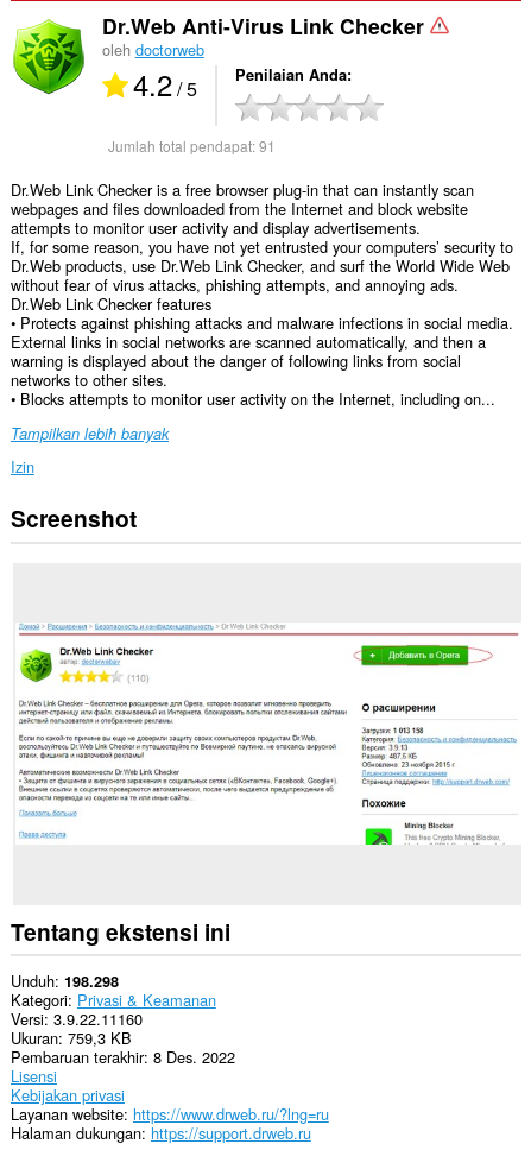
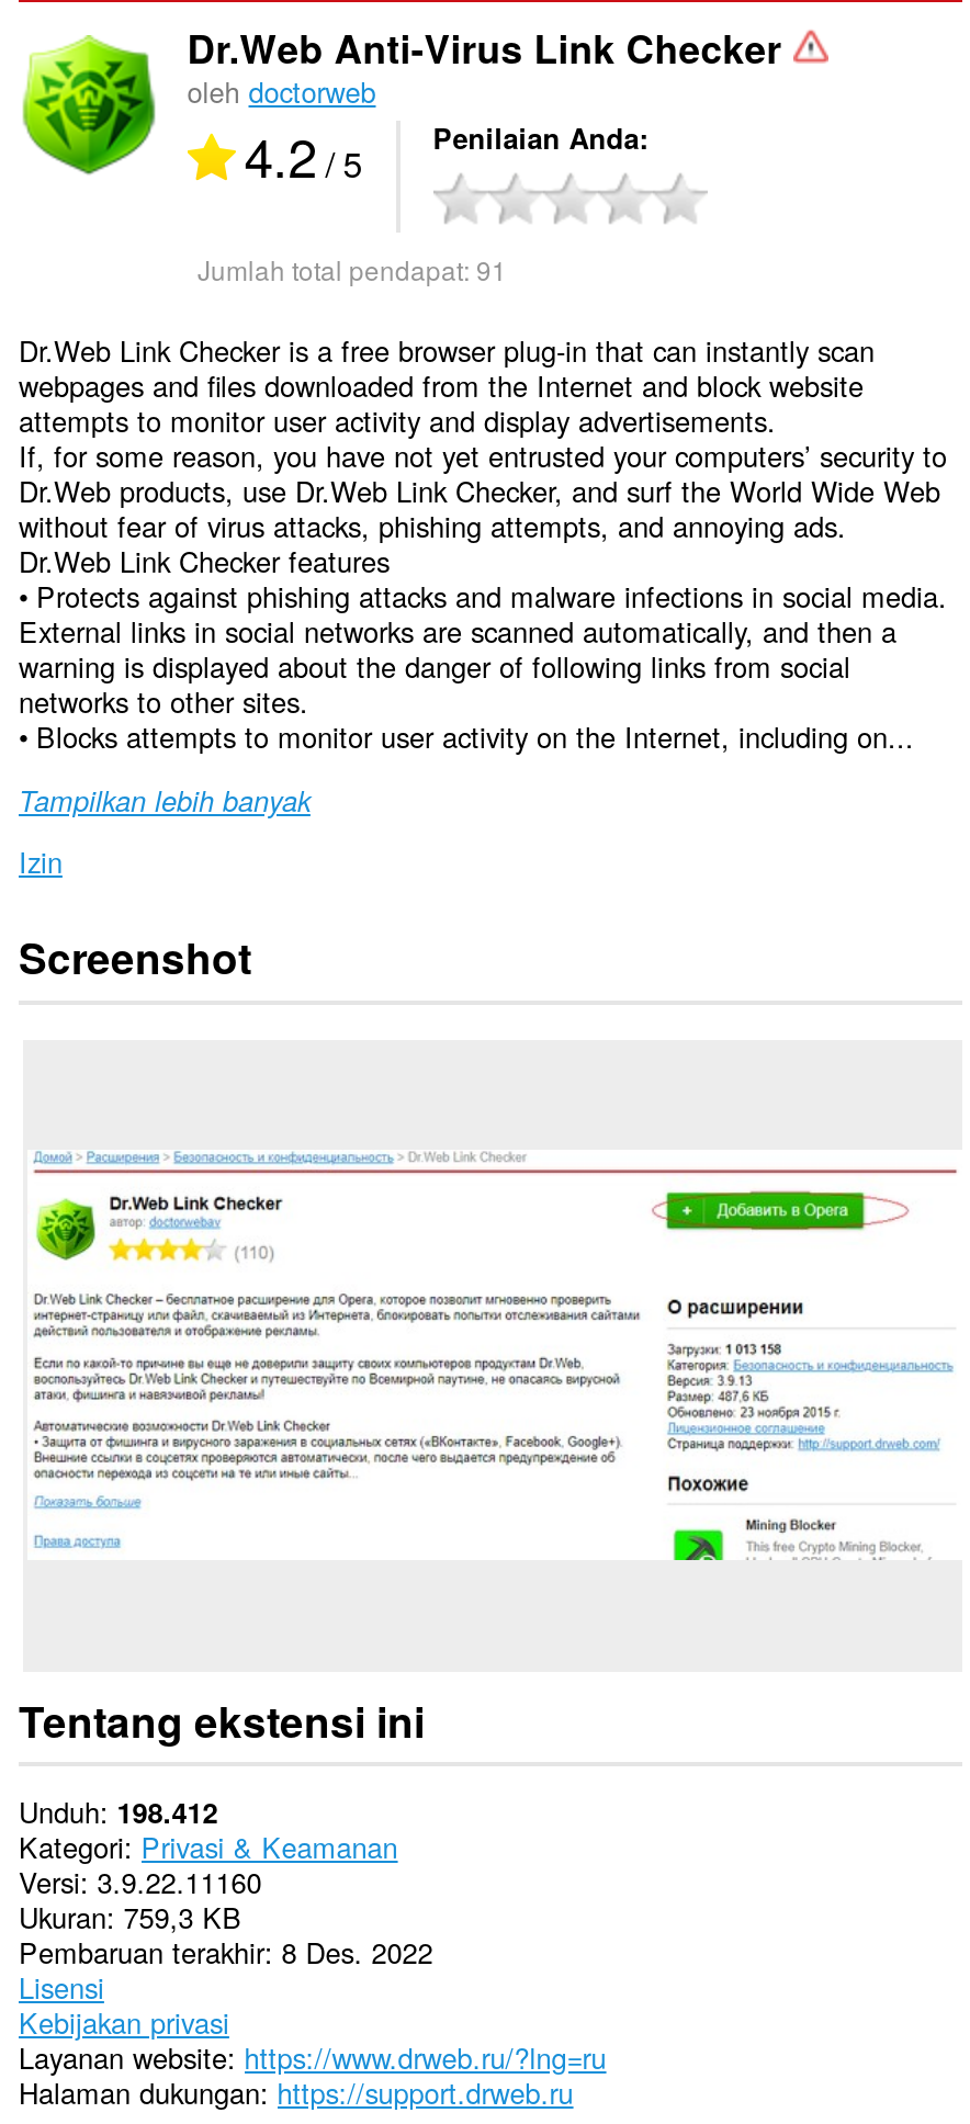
[11,969,119,992] Unduh 198.298 -> [19,1790,218,1832] Unduh 198.412

